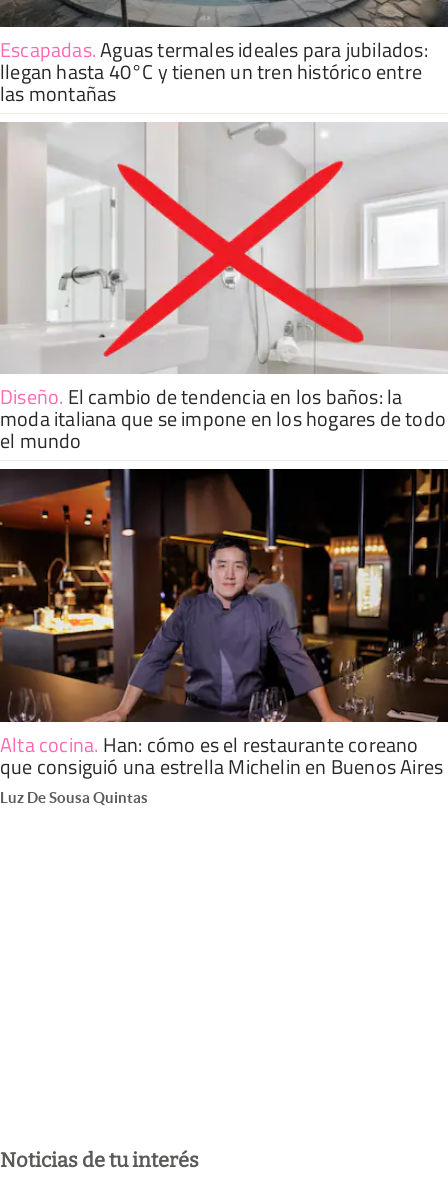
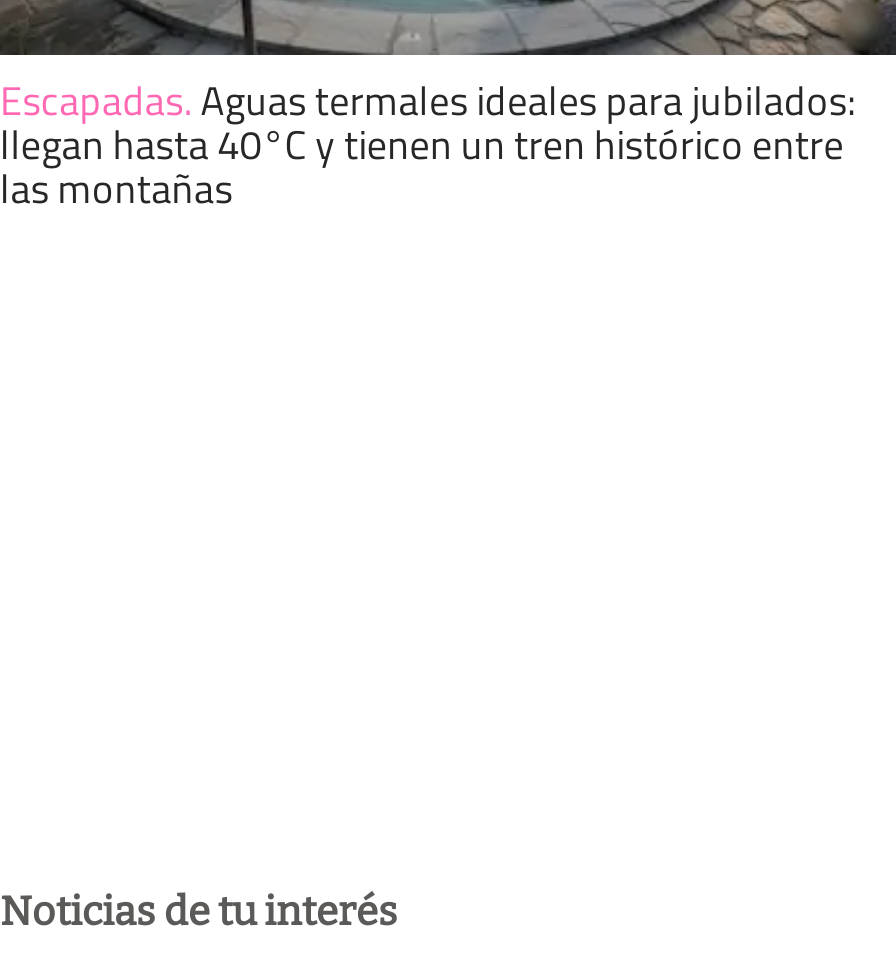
[0,122,446,456] [image] | Diseño. El cambio de tendencia en los baños: la | moda italiana que se impone en los hogares de todo | el mundo -> none
[0,468,445,806] [image] | Alta cocina. Han: cómo es el restaurante coreano | que consiguió una estrella Michelin en Buenos Aires | Luz De Sousa Quintas -> none

